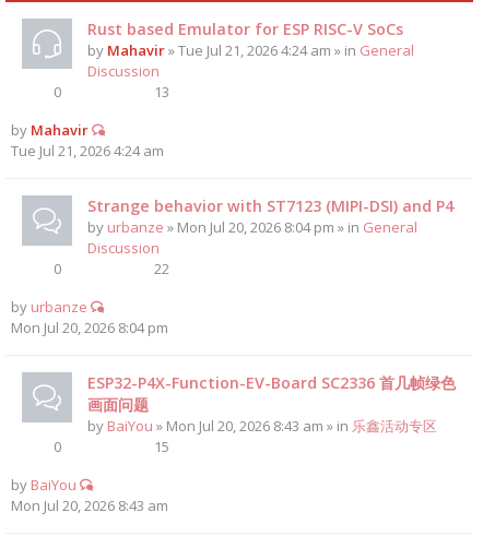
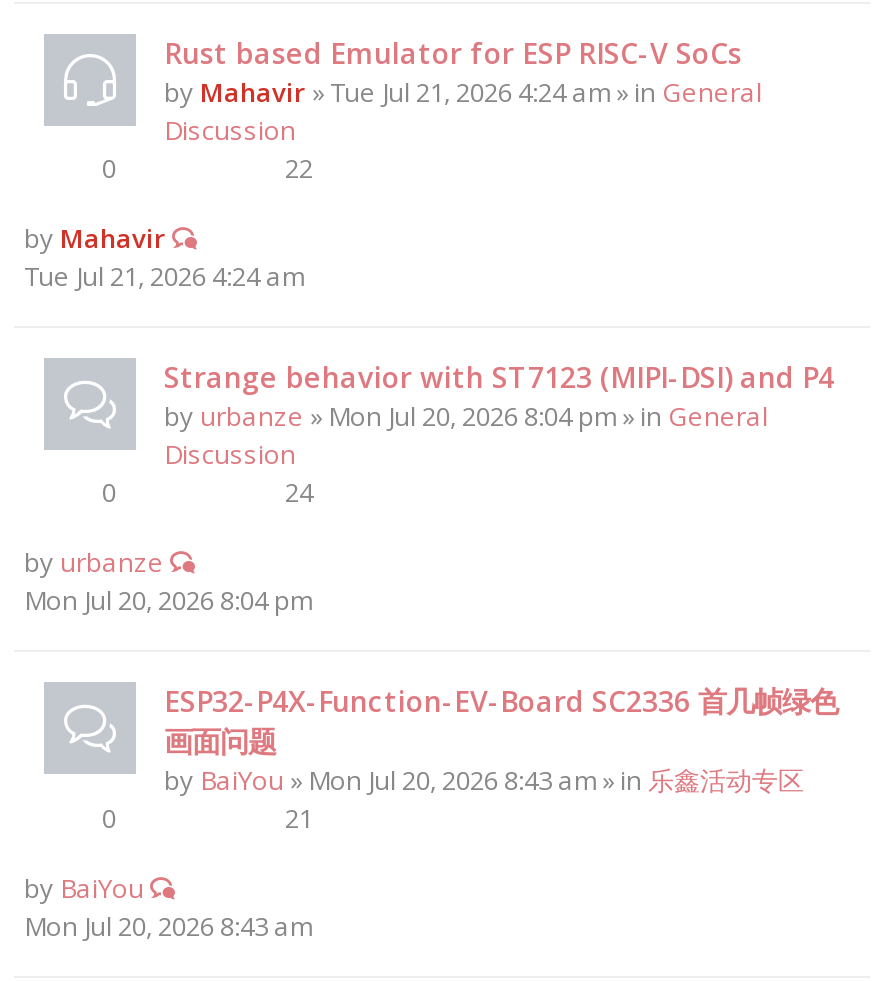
[154,82,169,102] 13 -> [285,150,313,186] 22
[154,259,169,278] 22 -> [285,474,313,510] 24
[154,437,169,456] 15 -> [285,800,313,836] 21

